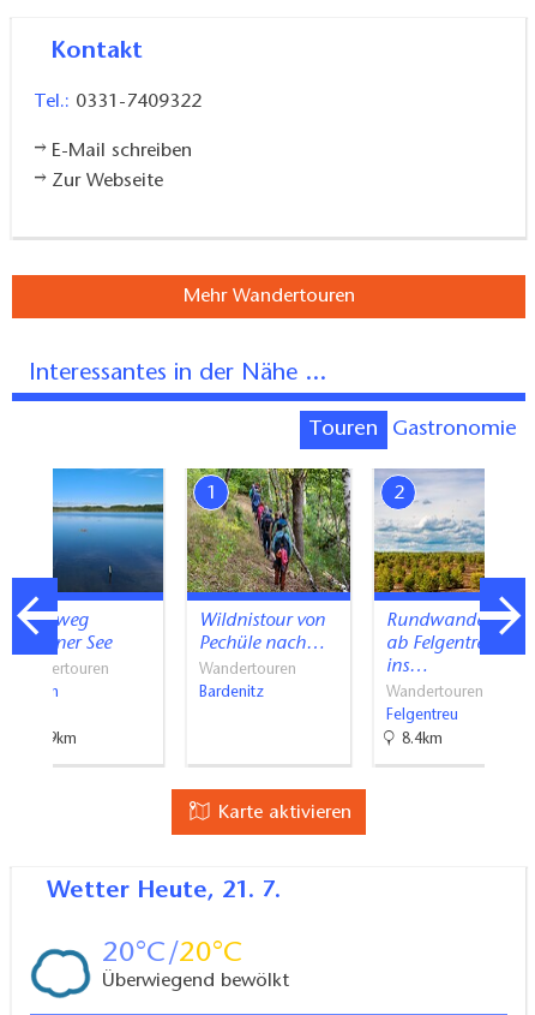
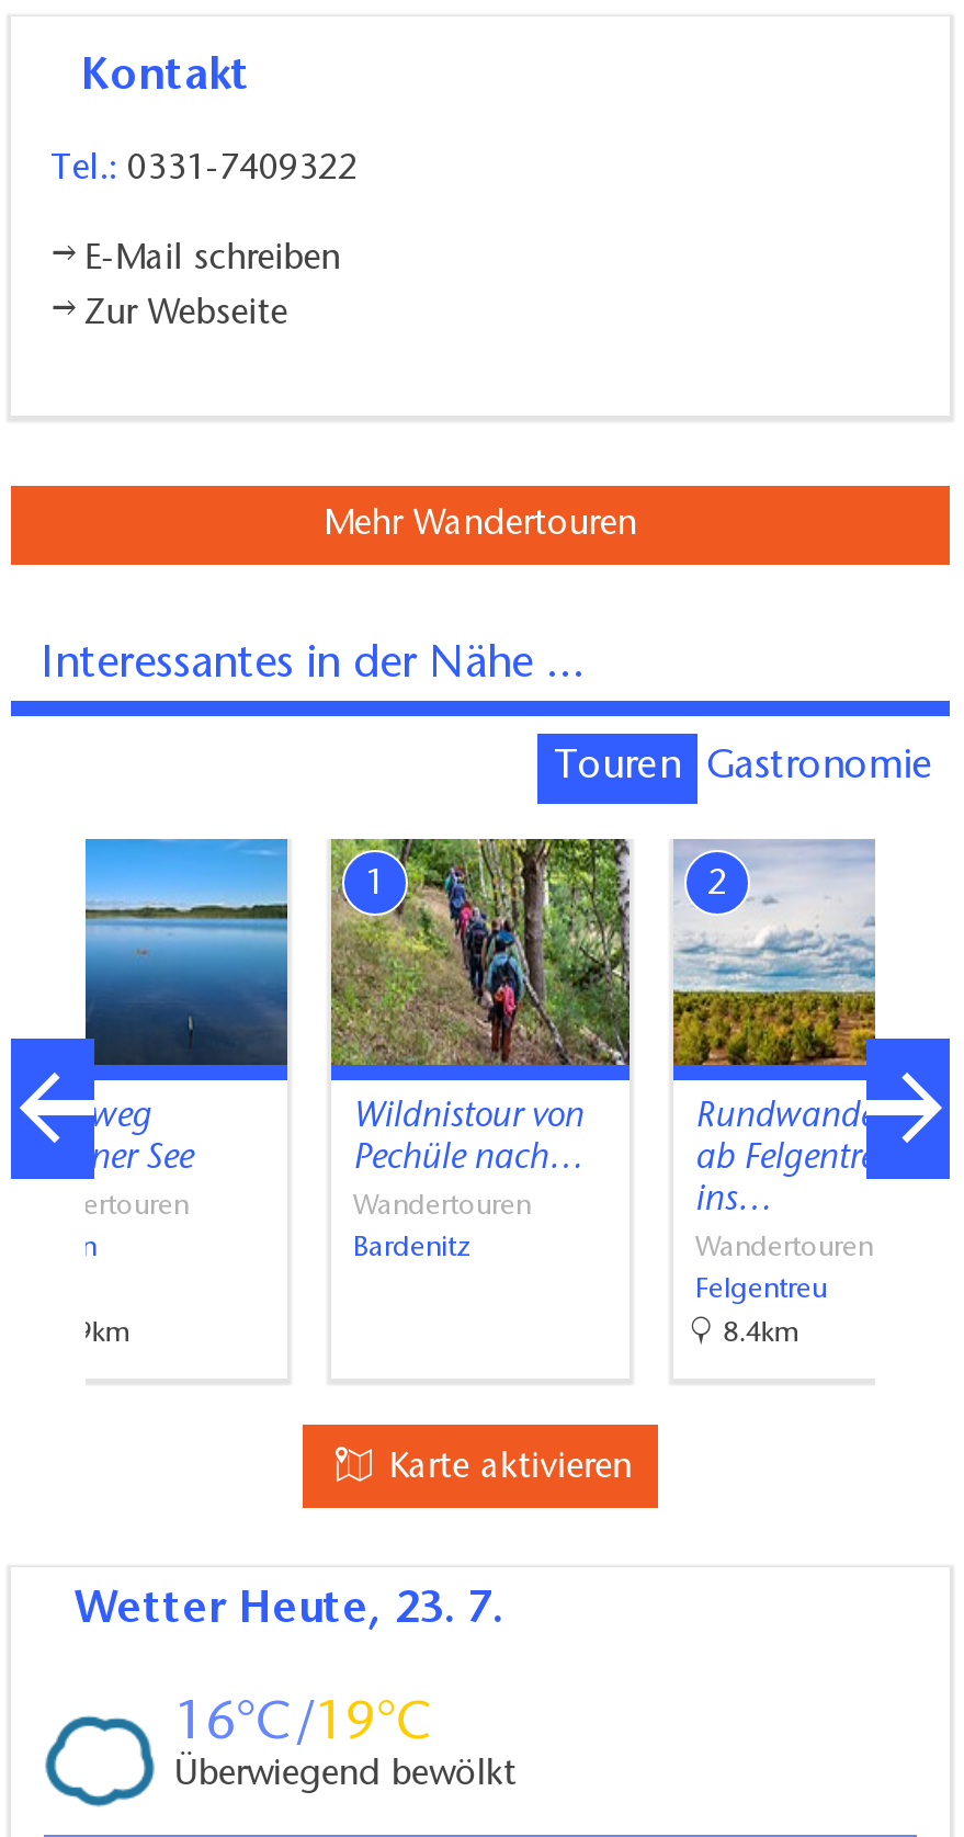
[70,879,281,903] Wetter Heute, 21. 7. -> [116,1589,502,1633] Wetter Heute, 23. 7.
[101,939,135,968] 20 -> [175,1698,236,1751] 16
[178,939,212,968] 20 -> [315,1698,376,1751] 19

